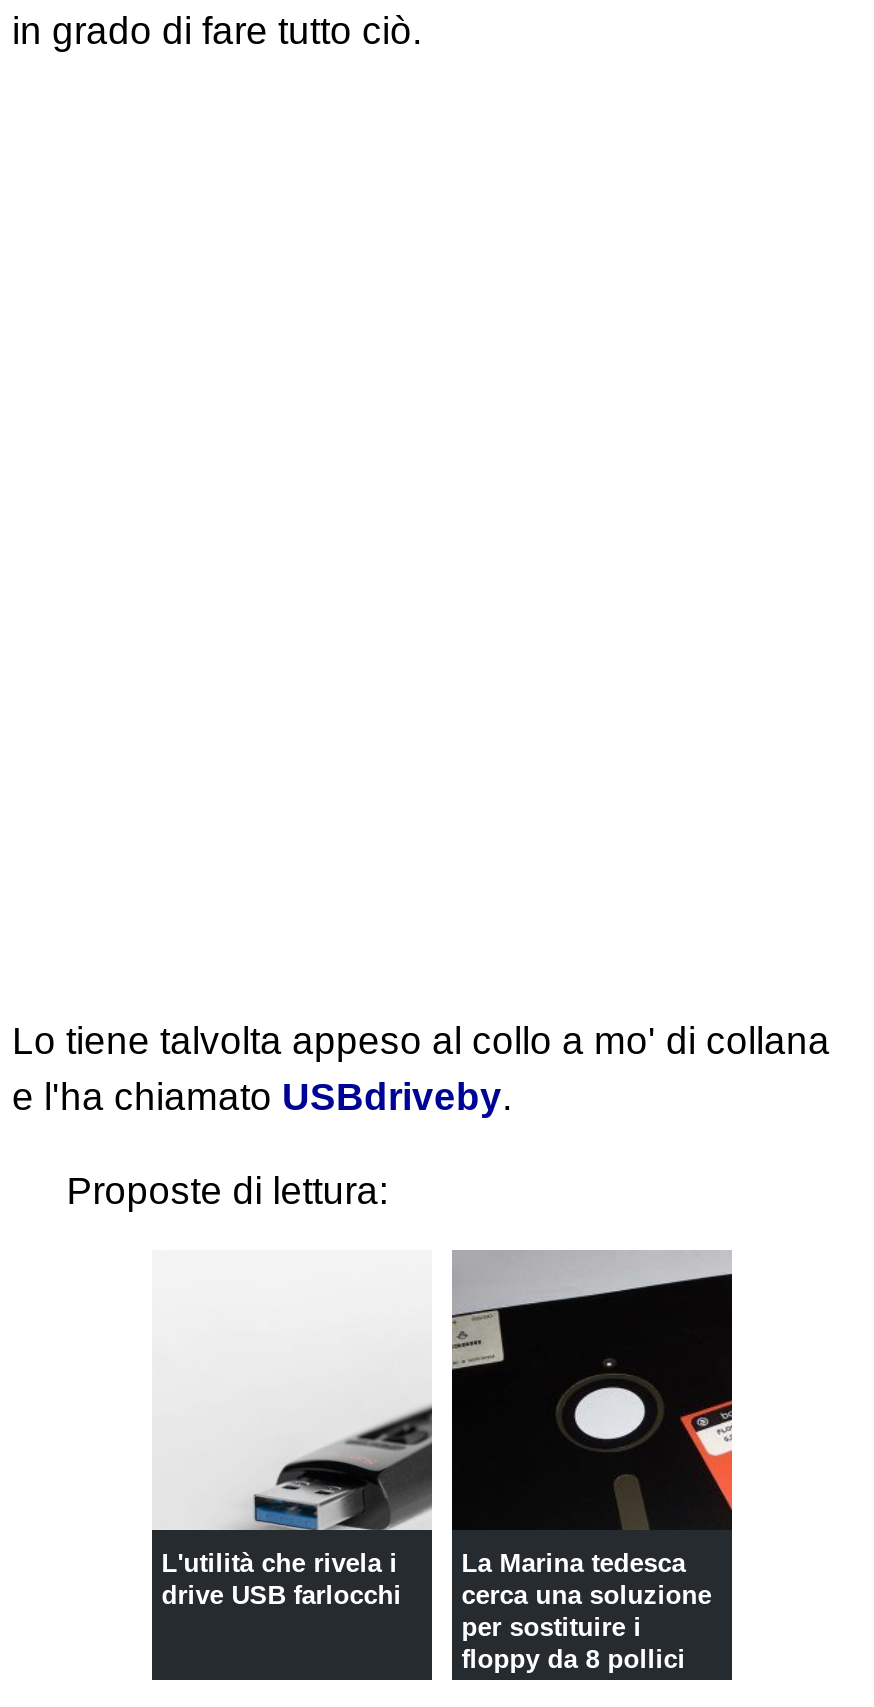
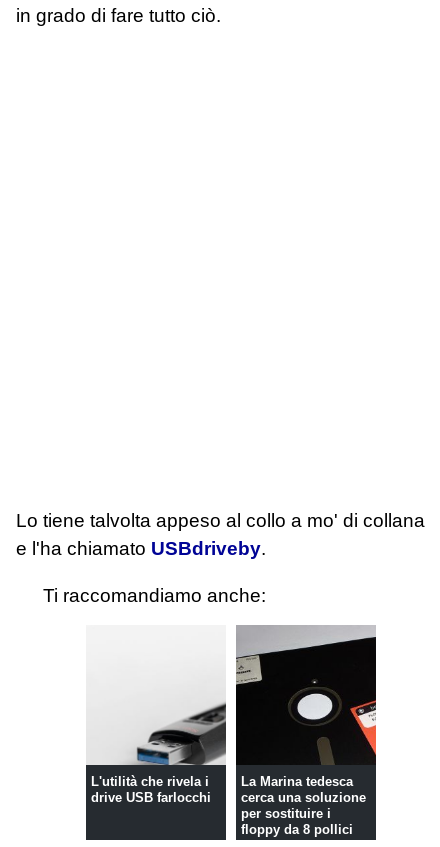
[66,1170,388,1212] Proposte di lettura: -> [43,585,266,606] Ti raccomandiamo anche:

